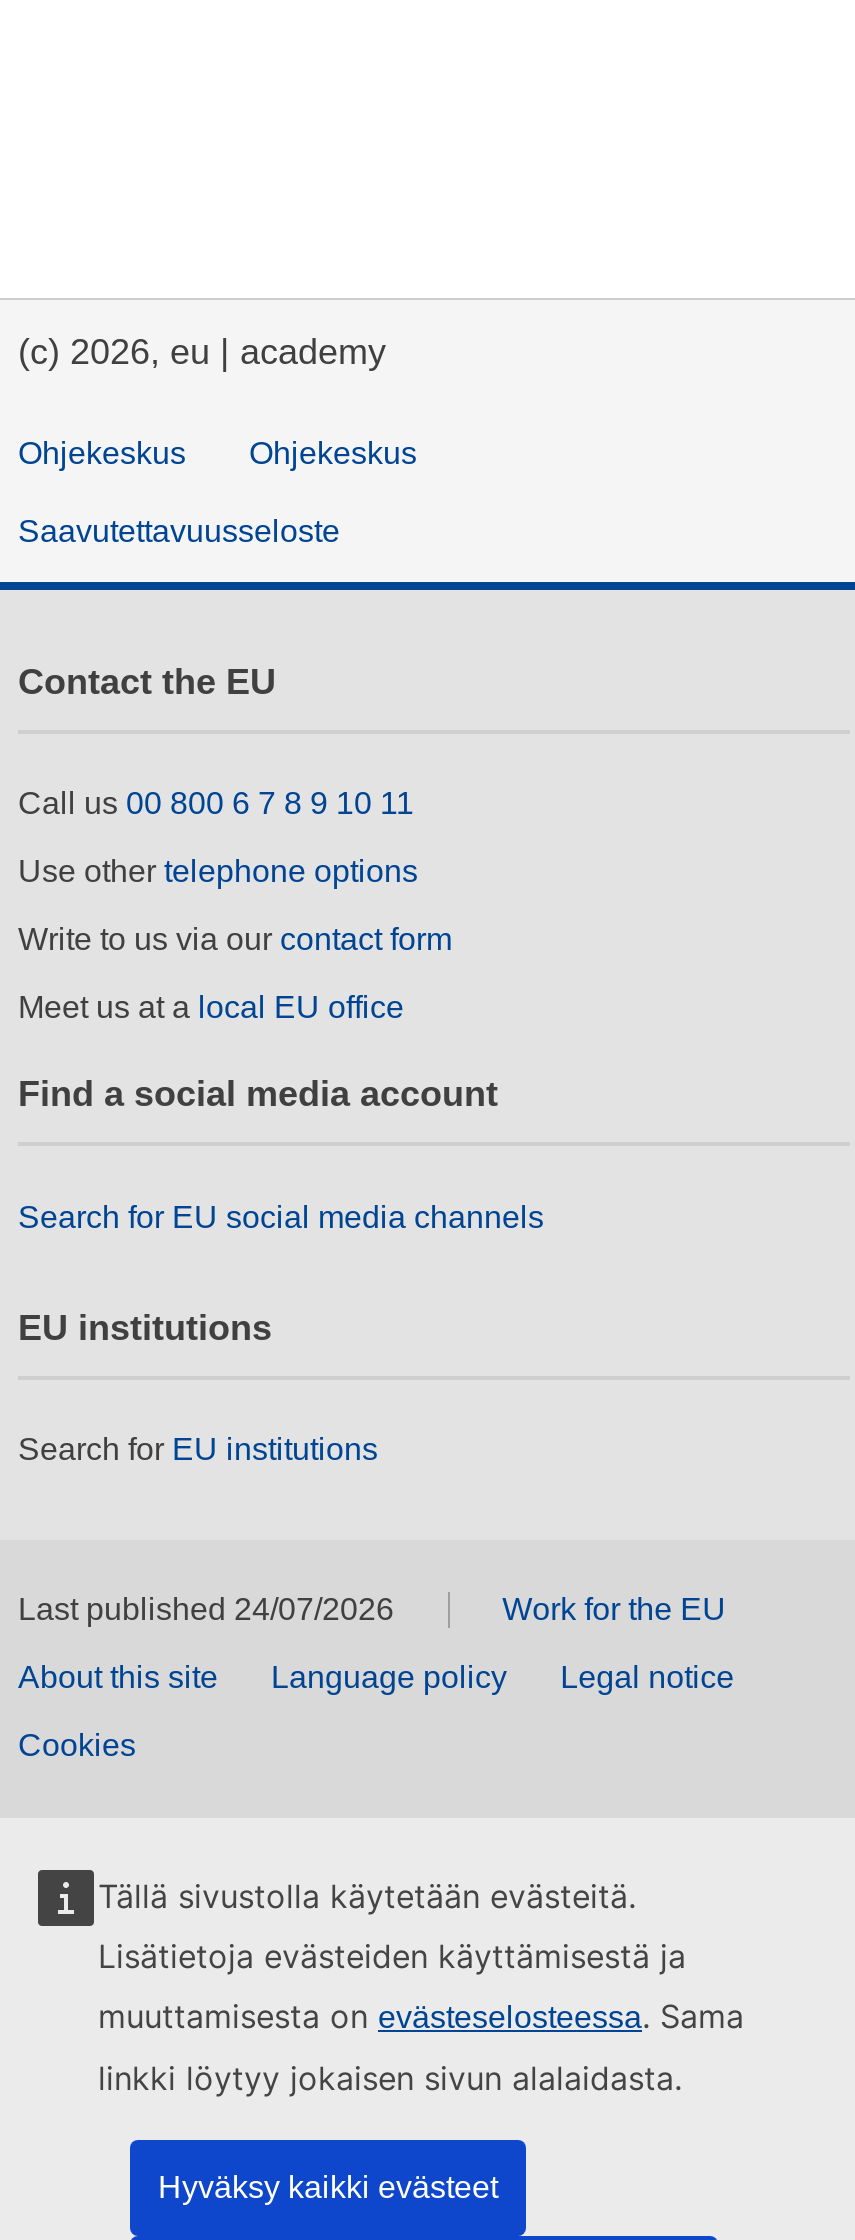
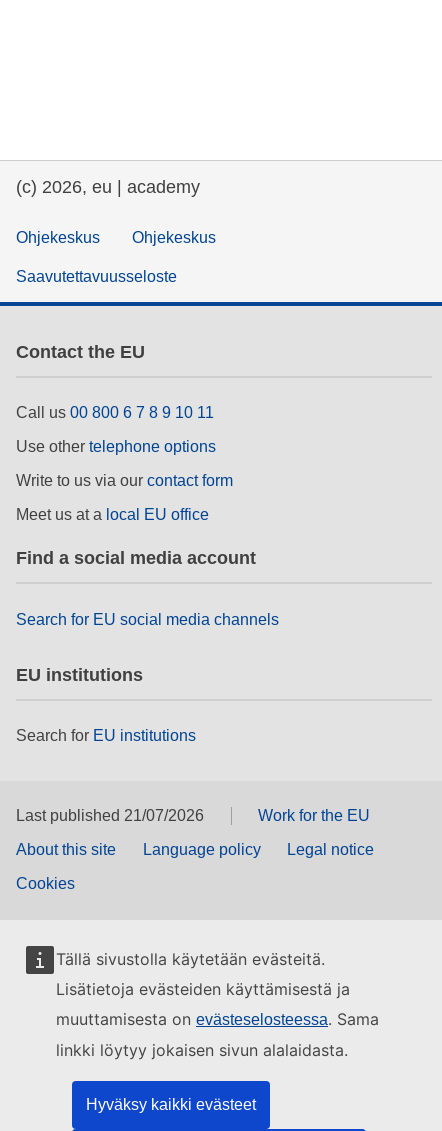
[18,1593,394,1627] Last published 24/07/2026 -> [16,807,204,824] Last published 21/07/2026

